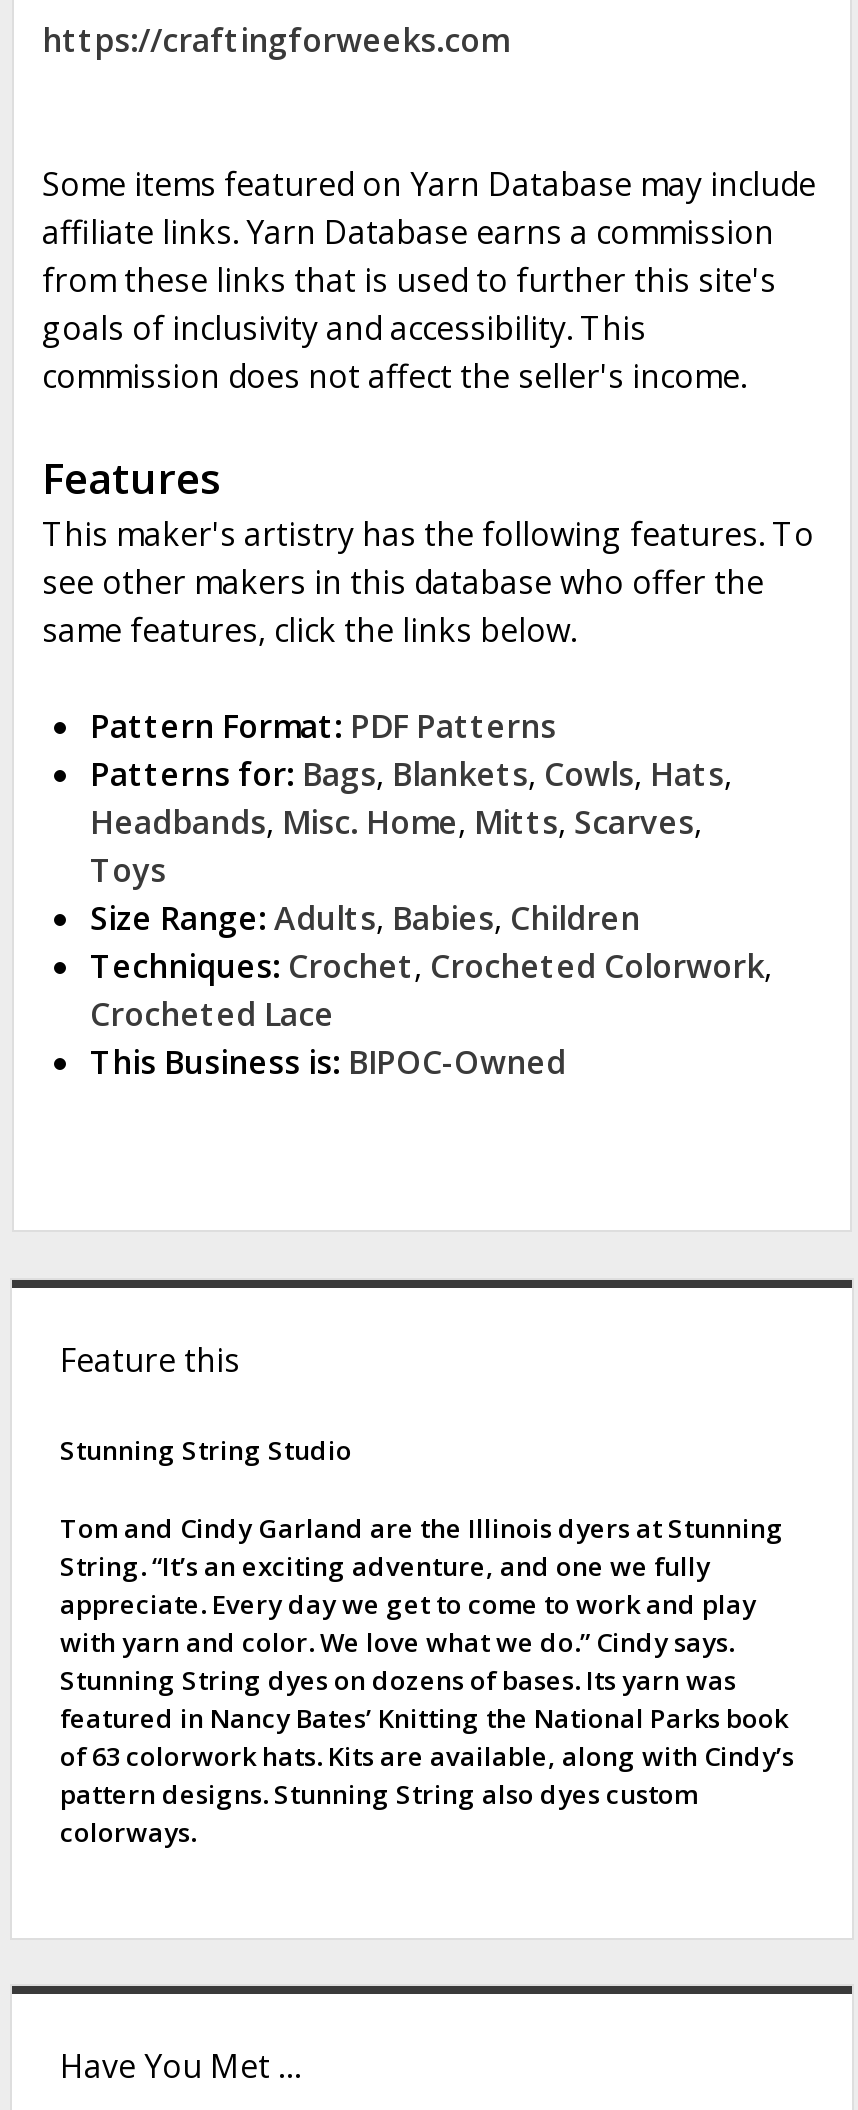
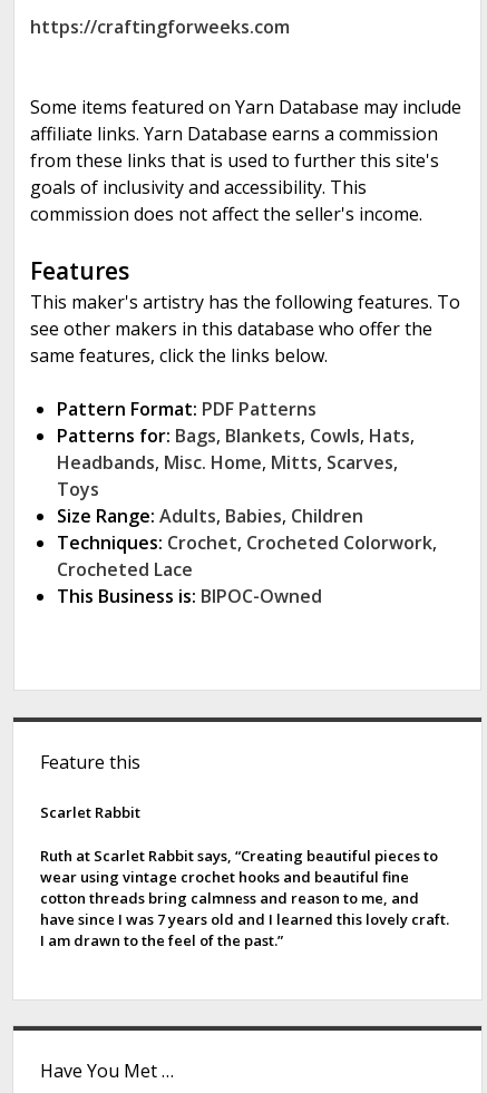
[60,1432,352,1468] Stunning String Studio -> [40,802,140,822] Scarlet Rabbit
[60,1509,794,1849] Tom and Cindy Garland are the Illinois dyers at Stunning | String. “It’s an exciting adventure, and one we fully | appreciate. Every day we get to come to work and play | with yarn and color. We love what we do.” Cindy says. | Stunning String dyes on dozens of bases. Its yarn was | featured in Nancy Bates’ Knitting the National Parks book | of 63 colorwork hats. Kits are available, along with Cindy’s | pattern designs. Stunning String also dyes custom | colorways. -> [40,845,449,950] Ruth at Scarlet Rabbit says, “Creating beautiful pieces to | wear using vintage crochet hooks and beautiful fine | cotton threads bring calmness and reason to me, and | have since I was 7 years old and I learned this lovely craft. | I am drawn to the feel of the past.”

